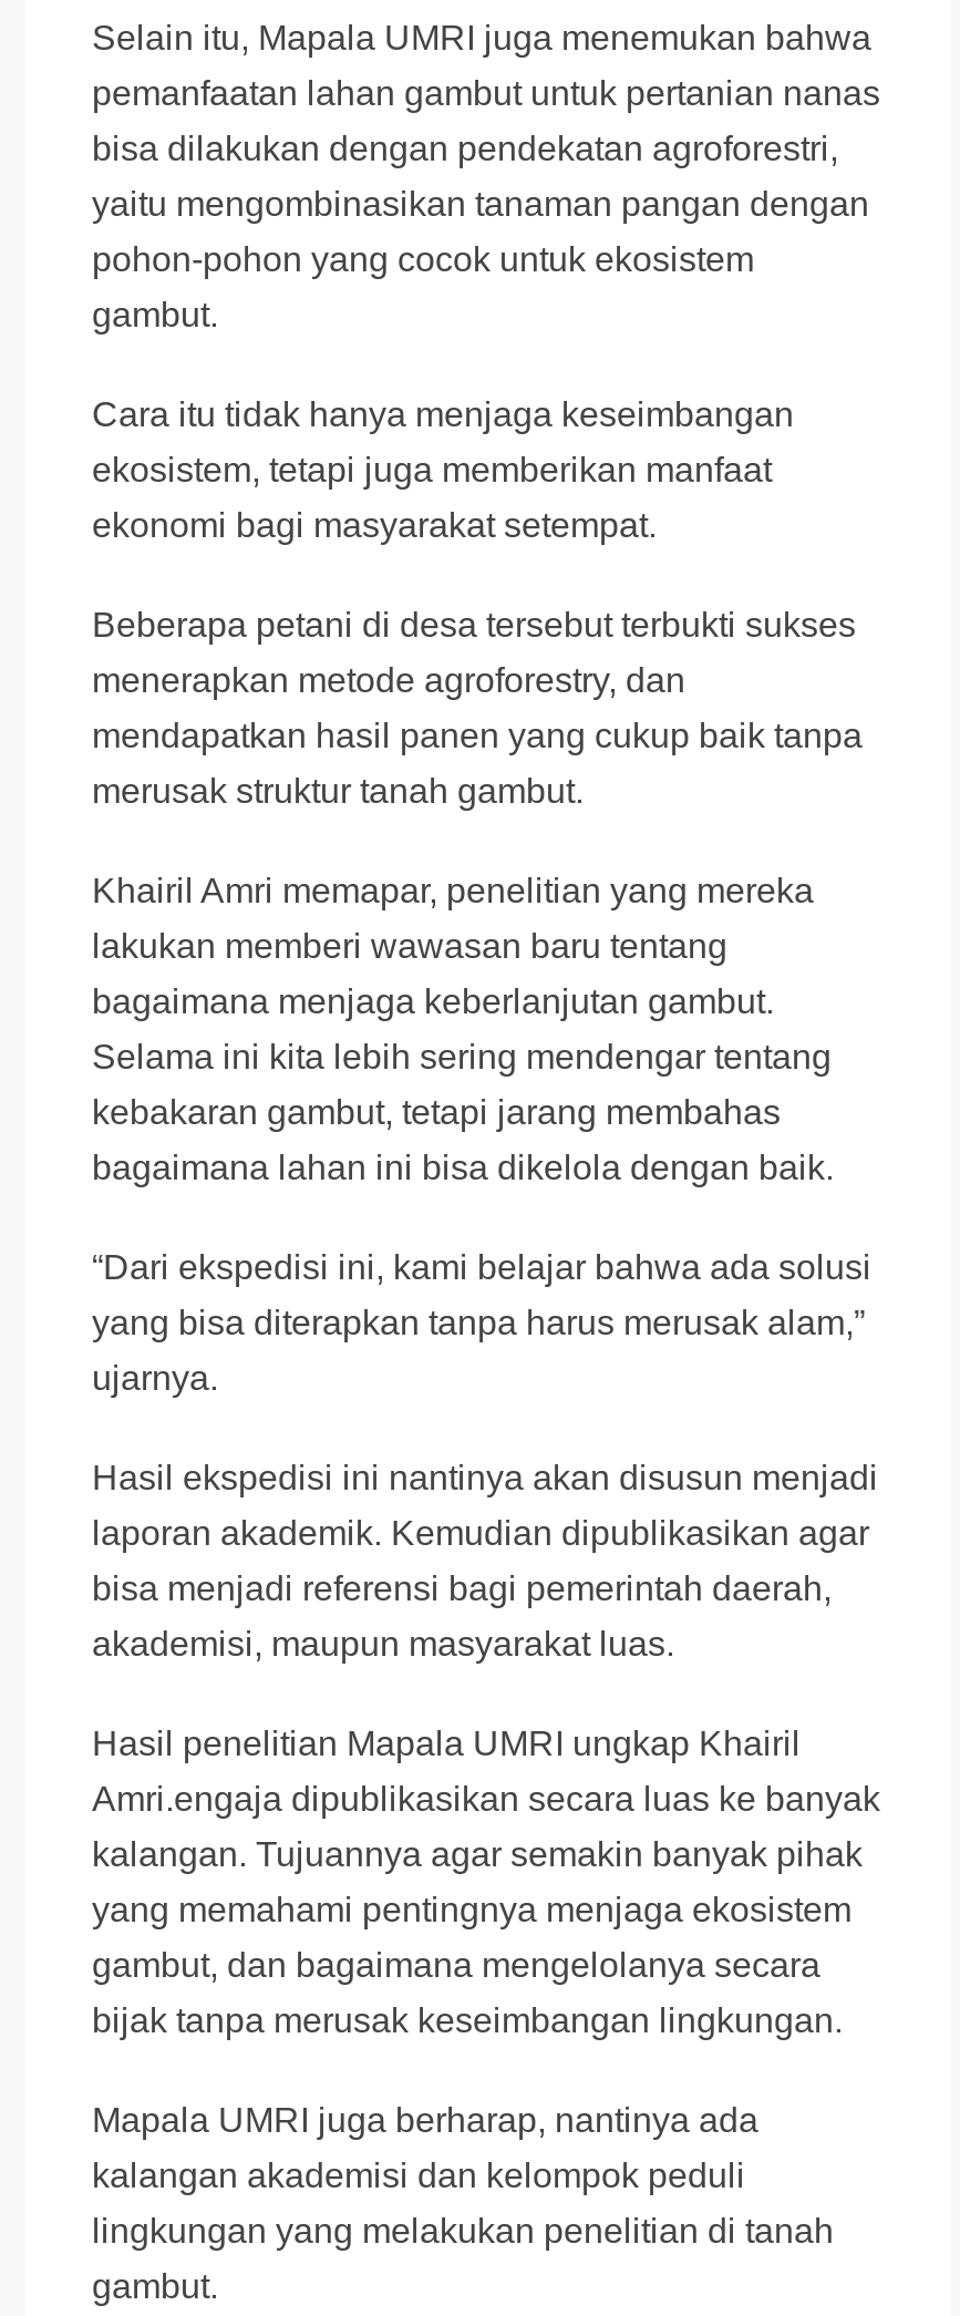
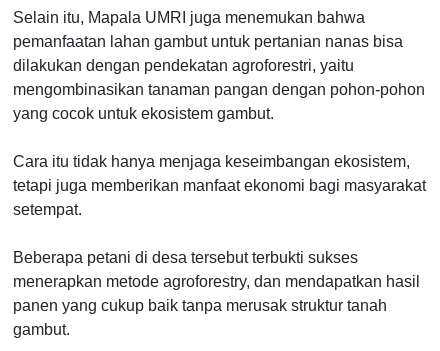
[92,661,880,2250] menerapkan metode agroforestry, dan | mendapatkan hasil panen yang cukup baik tanpa | merusak struktur tanah gambut. | Khairil Amri memapar, penelitian yang mereka | lakukan memberi wawasan baru tentang | bagaimana menjaga keberlanjutan gambut. | Selama ini kita lebih sering mendengar tentang | kebakaran gambut, tetapi jarang membahas | bagaimana lahan ini bisa dikelola dengan baik. | “Dari ekspedisi ini, kami belajar bahwa ada solusi | yang bisa diterapkan tanpa harus merusak alam,” | ujarnya. | Hasil ekspedisi ini nantinya akan disusun menjadi | laporan akademik. Kemudian dipublikasikan agar | bisa menjadi referensi bagi pemerintah daerah, | akademisi, maupun masyarakat luas. | Hasil penelitian Mapala UMRI ungkap Khairil | Amri.engaja dipublikasikan secara luas ke banyak | kalangan. Tujuannya agar semakin banyak pihak | yang memahami pentingnya menjaga ekosistem | gambut, dan bagaimana mengelolanya secara | bijak tanpa merusak keseimbangan lingkungan. | Mapala UMRI juga berharap, nantinya ada | kalangan akademisi dan kelompok peduli | lingkungan yang melakukan penelitian di tanah -> [13,273,420,314] menerapkan metode agroforestry, dan mendapatkan hasil | panen yang cukup baik tanpa merusak struktur tanah

